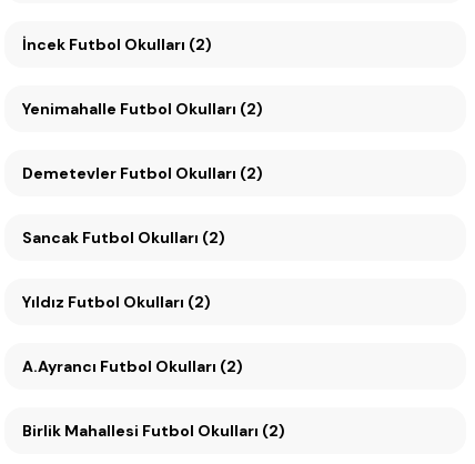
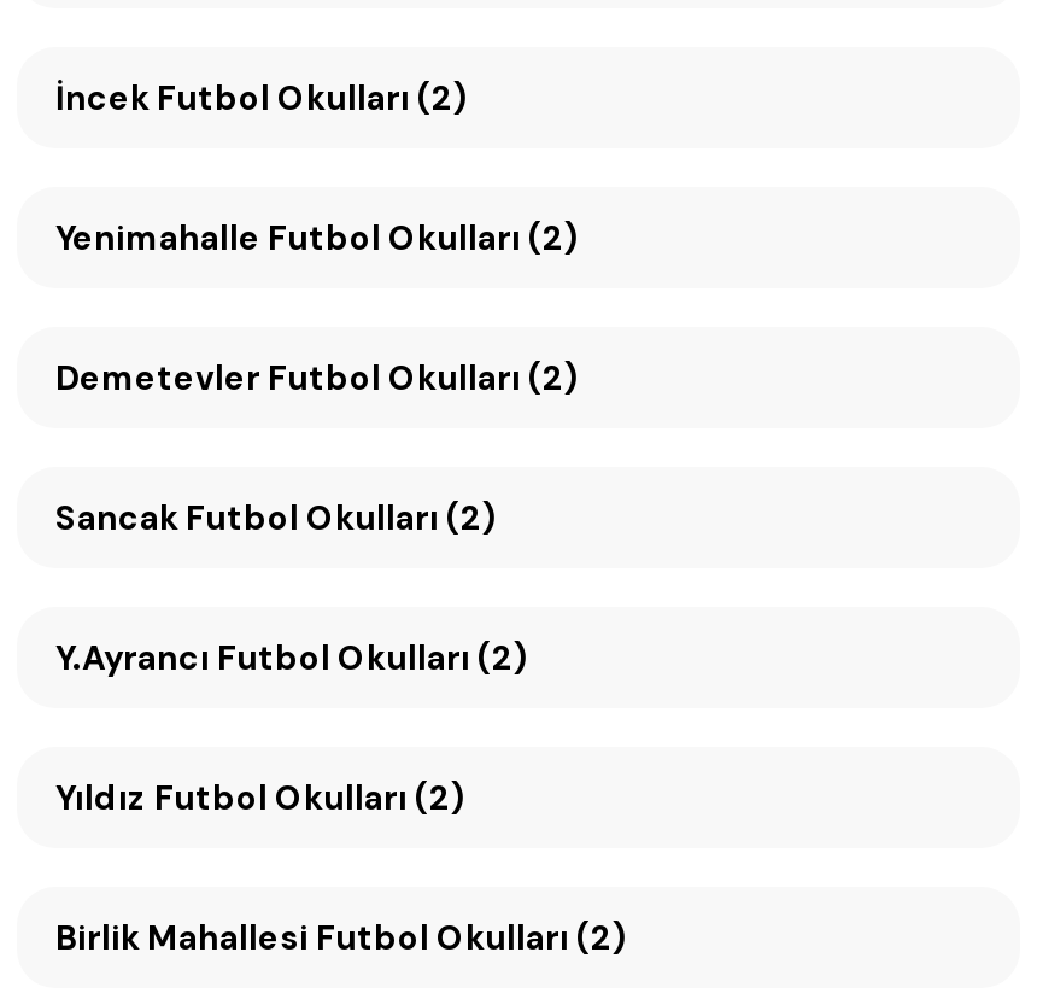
none -> [55,635,528,678] Y.Ayrancı Futbol Okulları (2)
moved [22,292,211,312] -> [55,775,465,818]: Yıldız Futbol Okulları (2)
[22,356,243,376] A.Ayrancı Futbol Okulları (2) -> none

